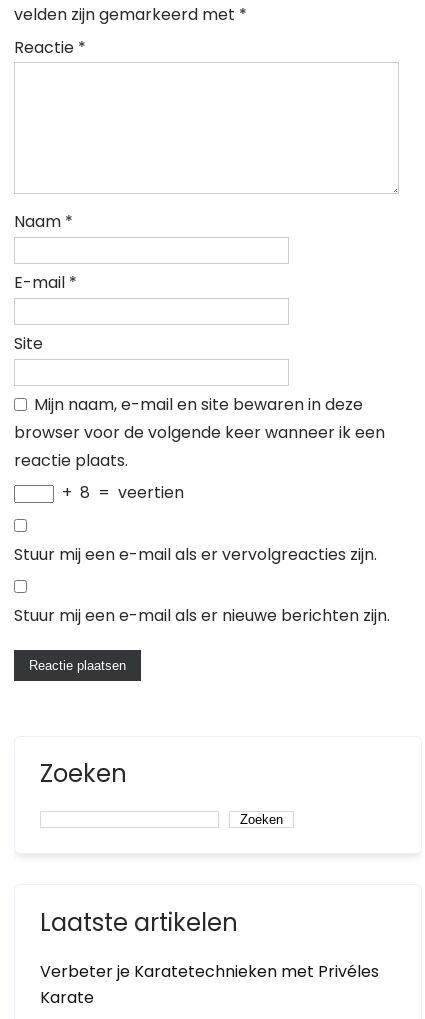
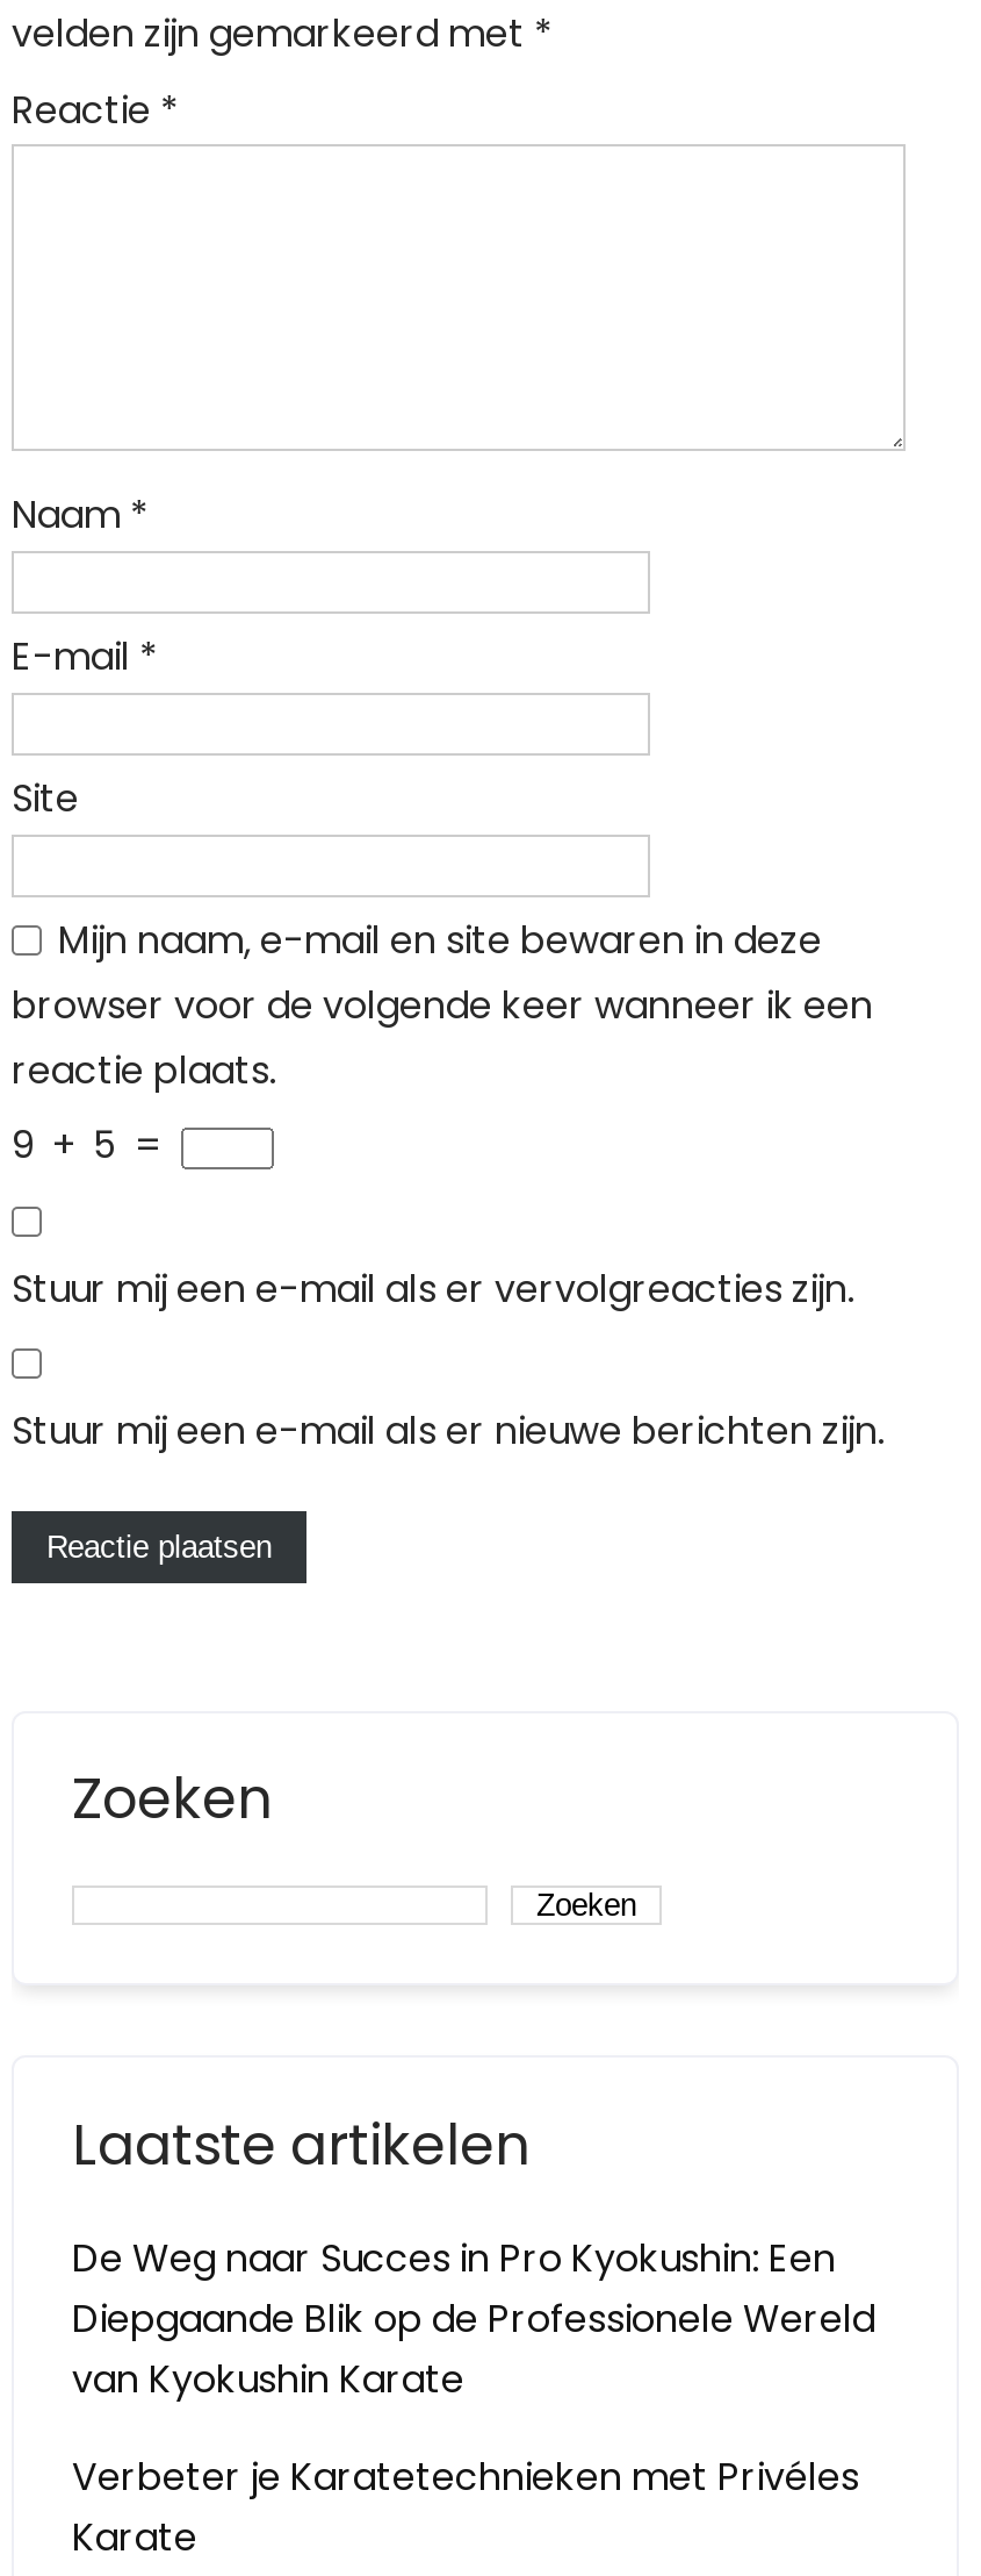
[58,481,184,504] + 8 = veertien -> [12,1118,172,1172] 9 + 5 =
none -> [72,2232,875,2406] De Weg naar Succes in Pro Kyokushin: Een | Diepgaande Blik op de Professionele Wereld | van Kyokushin Karate

